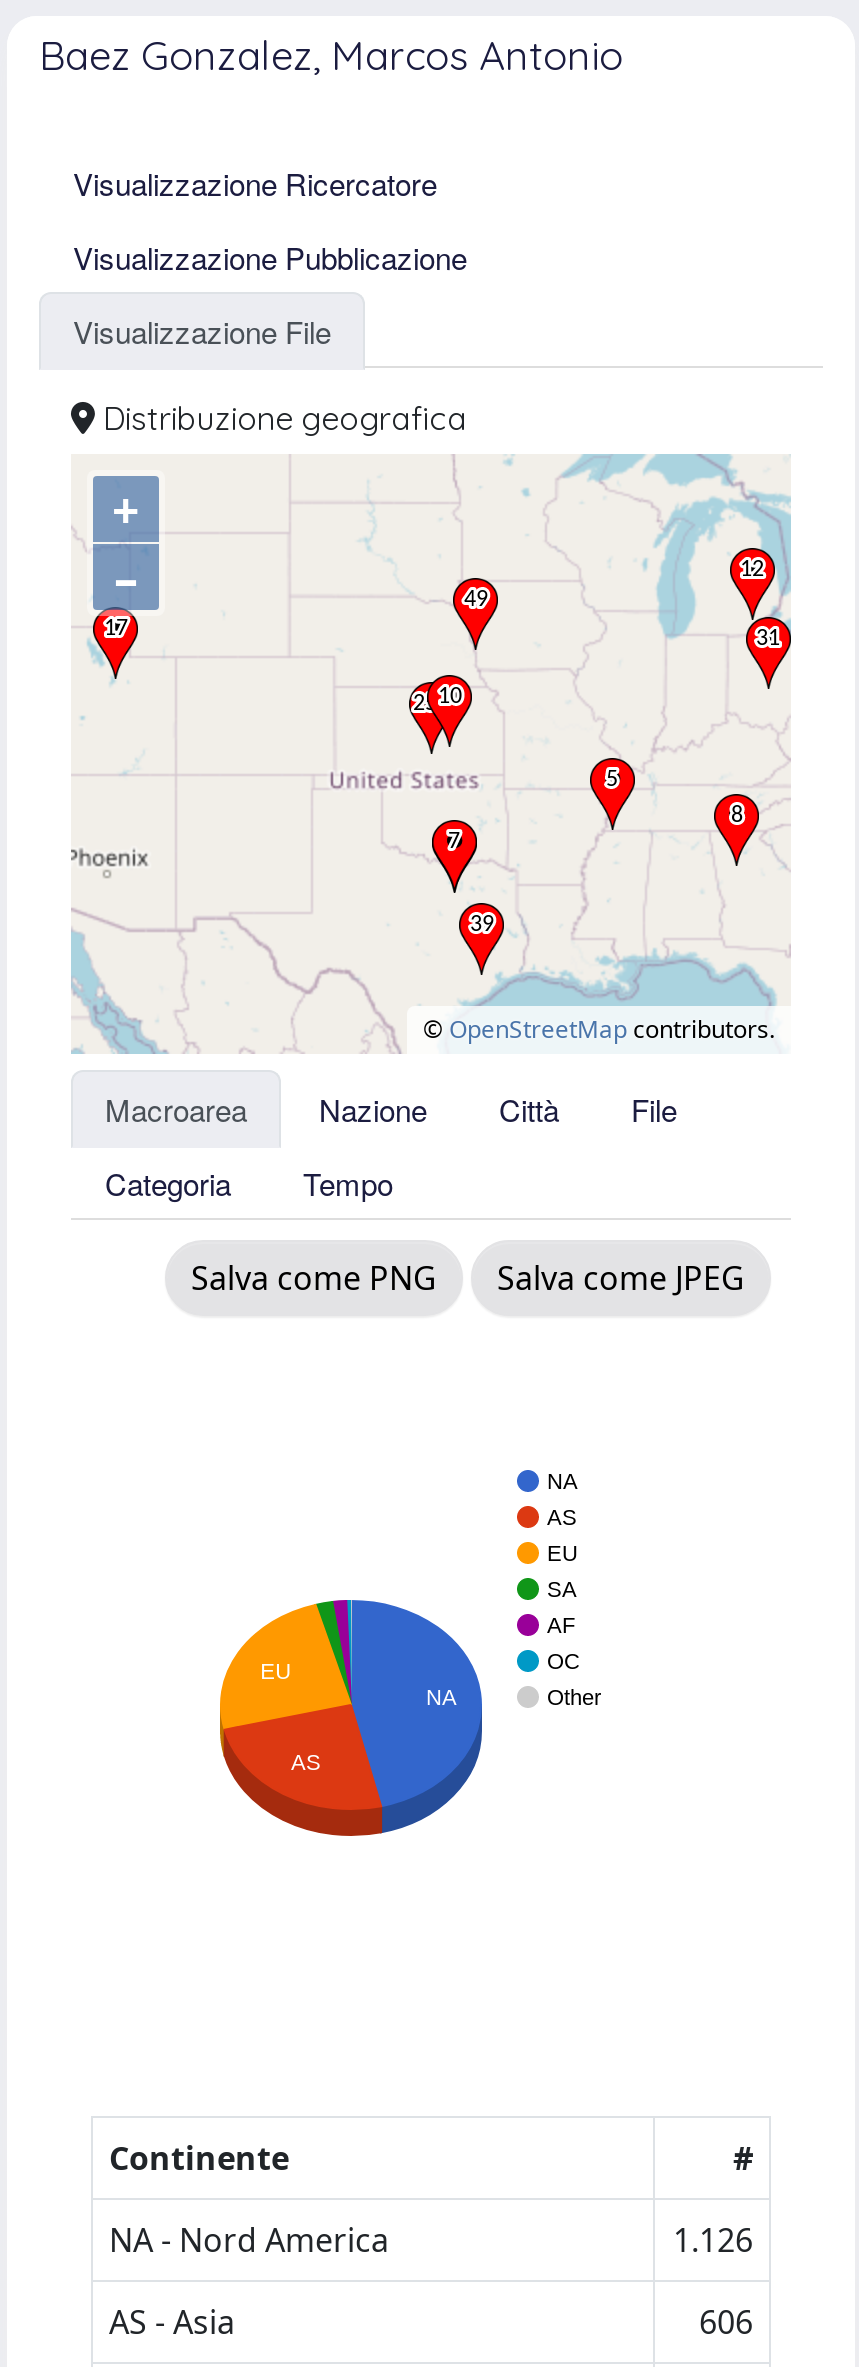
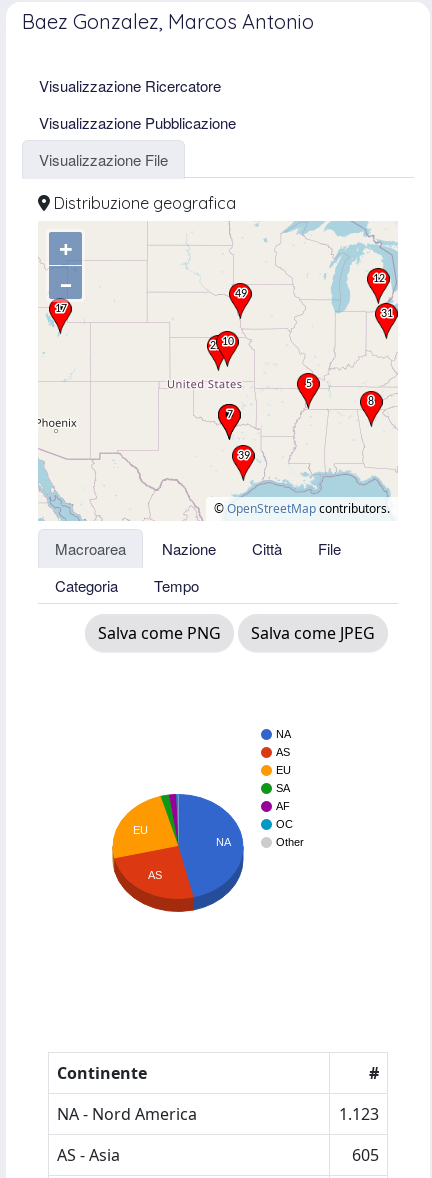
[673,2218,753,2262] 1.126 -> [339,1103,379,1125] 1.123
[699,2300,753,2344] 606 -> [352,1144,379,1166] 605

